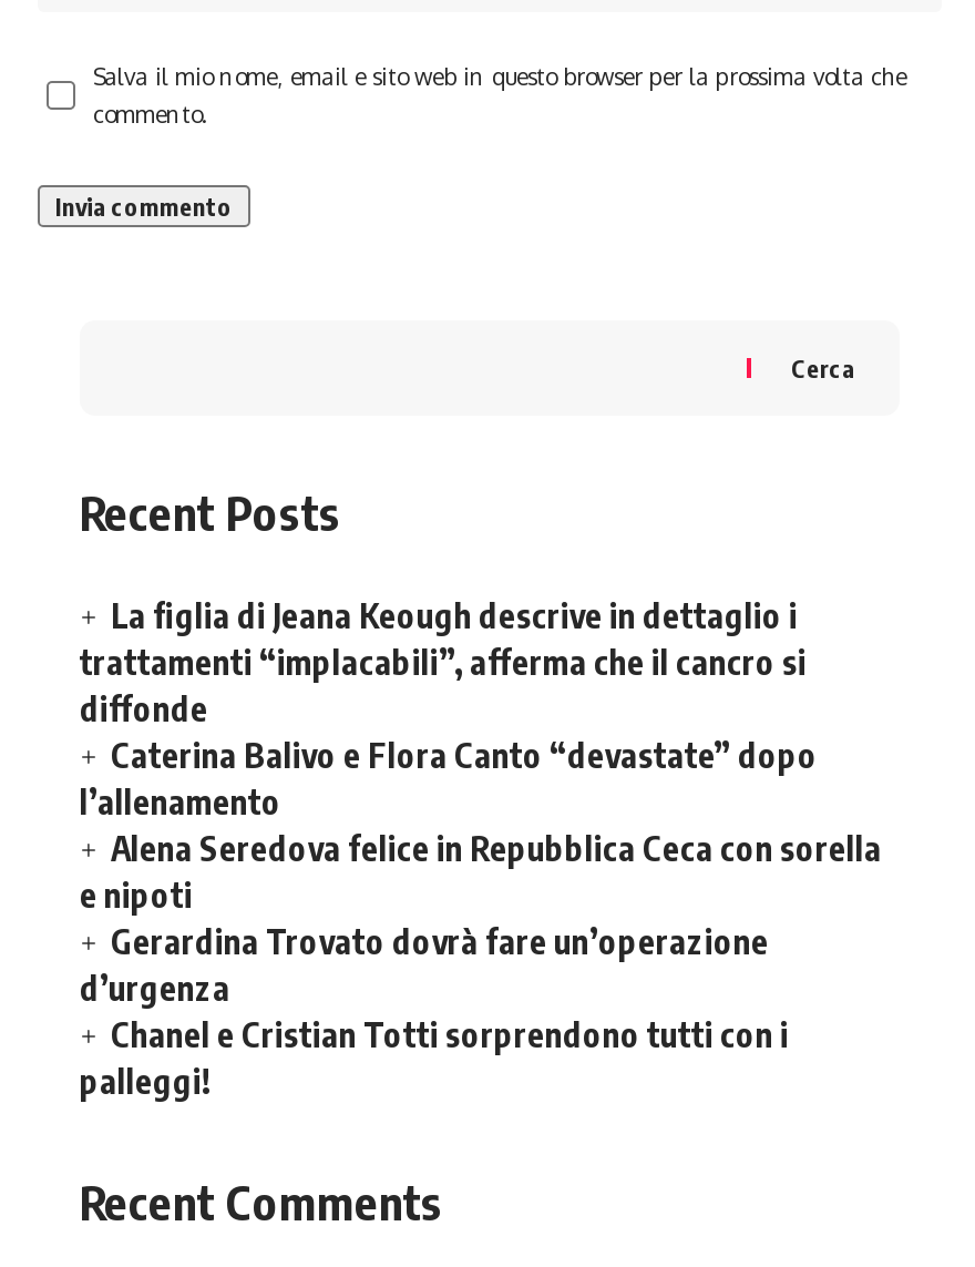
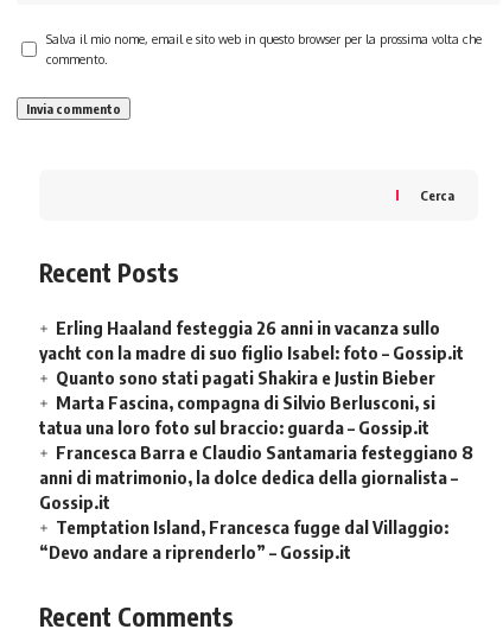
[80,594,882,1100] La figlia di Jeana Keough descrive in dettaglio i | trattamenti “implacabili”, afferma che il cancro si | diffonde | Caterina Balivo e Flora Canto “devastate” dopo | l’allenamento | Alena Seredova felice in Repubblica Ceca con sorella | e nipoti | Gerardina Trovato dovrà fare un’operazione | d’urgenza | Chanel e Cristian Totti sorprendono tutti con i | palleggi! -> [39,316,473,562] Erling Haaland festeggia 26 anni in vacanza sullo | yacht con la madre di suo figlio Isabel: foto – Gossip.it | Quanto sono stati pagati Shakira e Justin Bieber | Marta Fascina, compagna di Silvio Berlusconi, si | tatua una loro foto sul braccio: guarda – Gossip.it | Francesca Barra e Claudio Santamaria festeggiano 8 | anni di matrimonio, la dolce dedica della giornalista – | Gossip.it | Temptation Island, Francesca fugge dal Villaggio: | “Devo andare a riprenderlo” – Gossip.it

